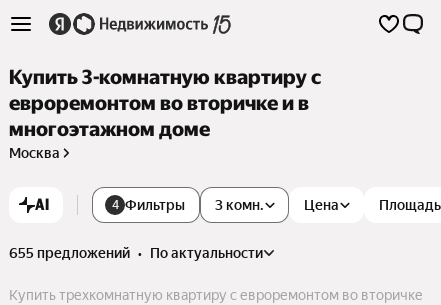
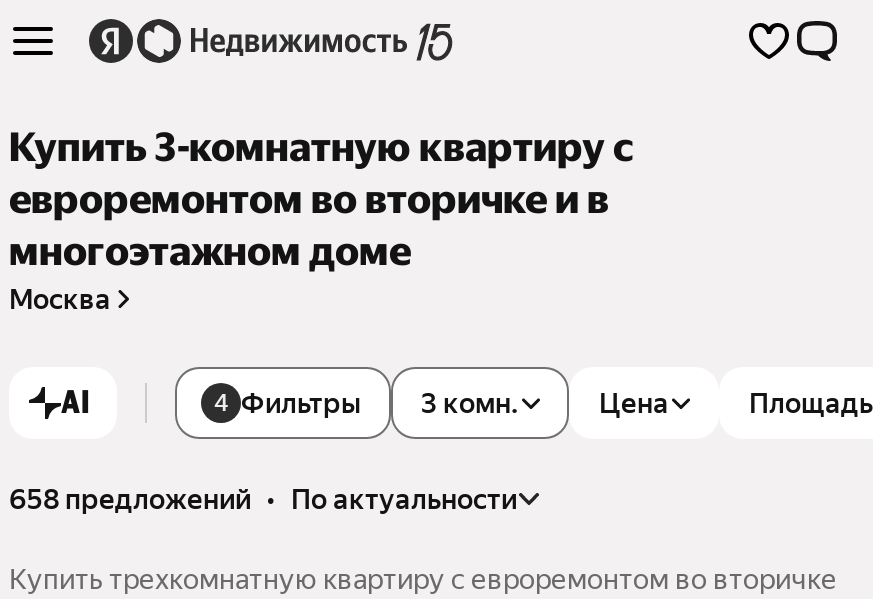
[9,245,263,261] 655 предложений • по актуальности -> [9,483,517,515] 658 предложений • по актуальности

